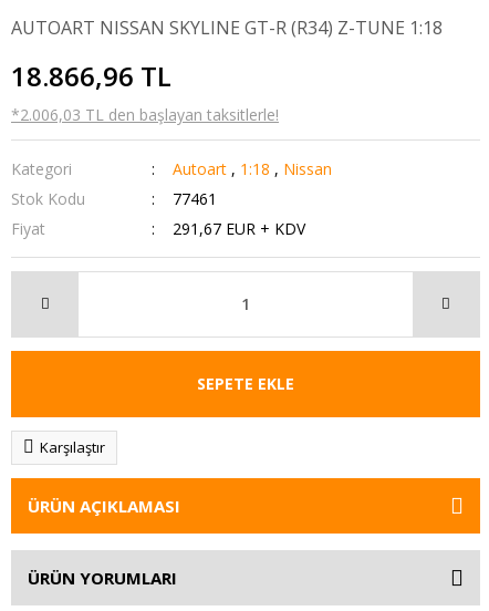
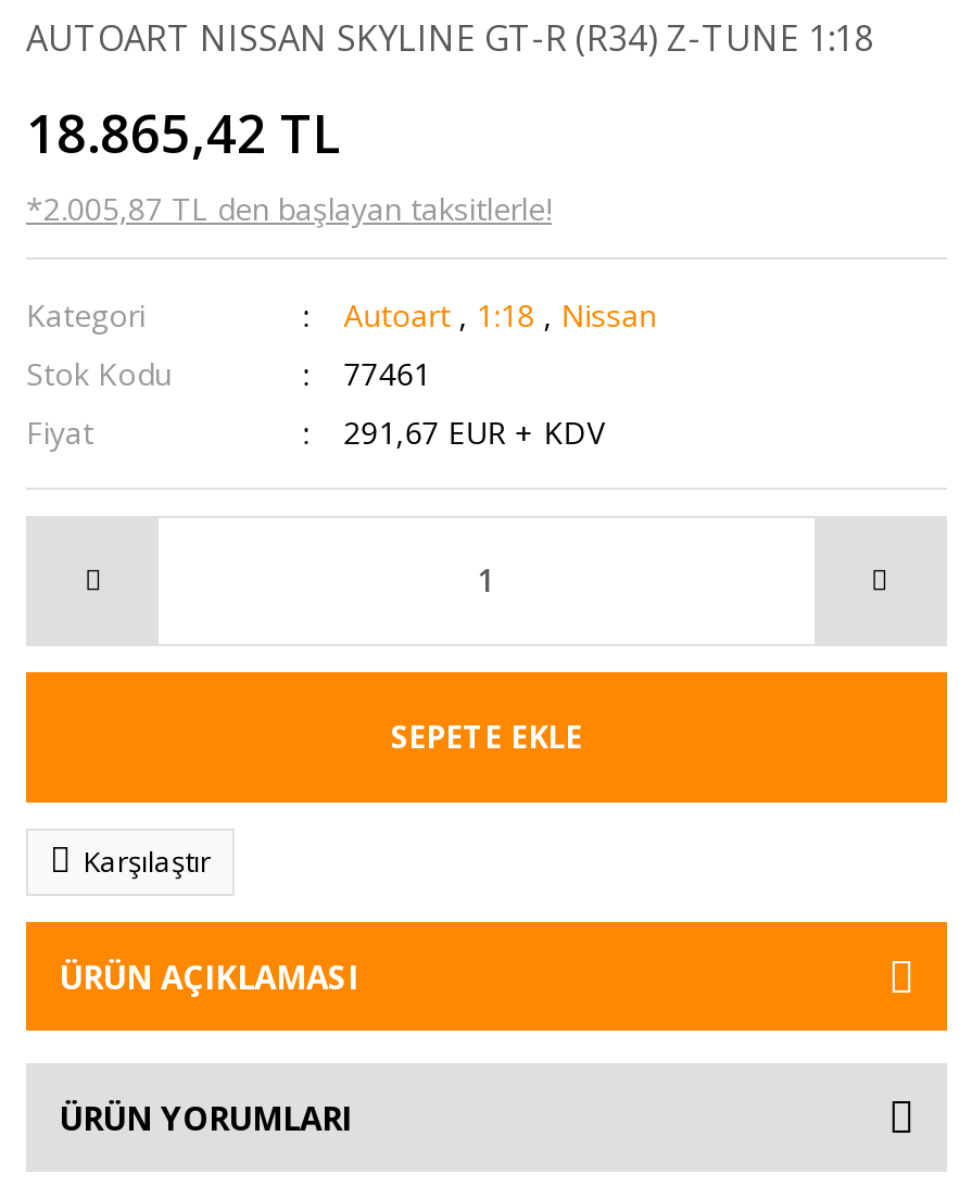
[11,57,171,94] 18.866,96 TL -> [26,96,341,168] 18.865,42 TL
[11,104,279,125] *2.006,03 TL den başlayan taksitlerle! -> [26,187,552,228] *2.005,87 TL den başlayan taksitlerle!

